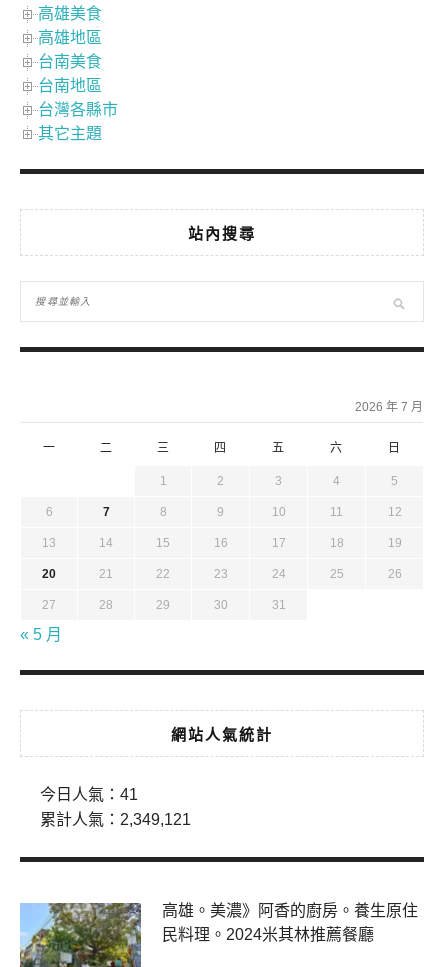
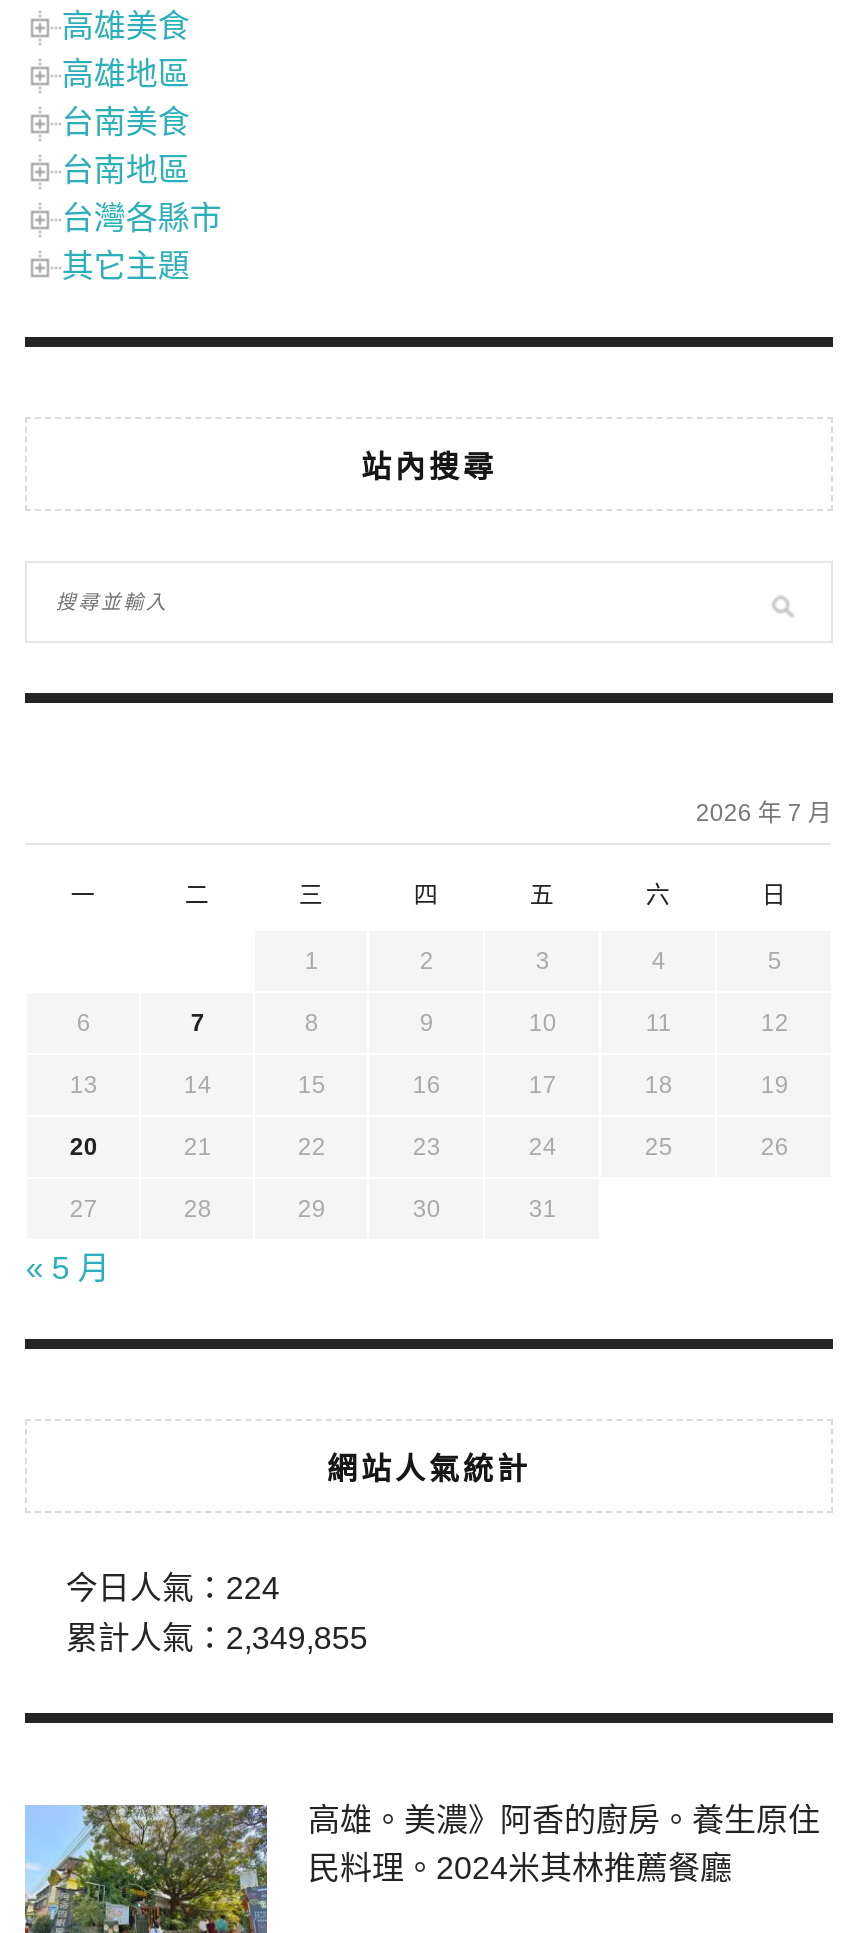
[40,786,138,803] 今日人氣：41 -> [66,1571,280,1605] 今日人氣：224
[40,811,191,828] 累計人氣：2,349,121 -> [66,1621,368,1655] 累計人氣：2,349,855

